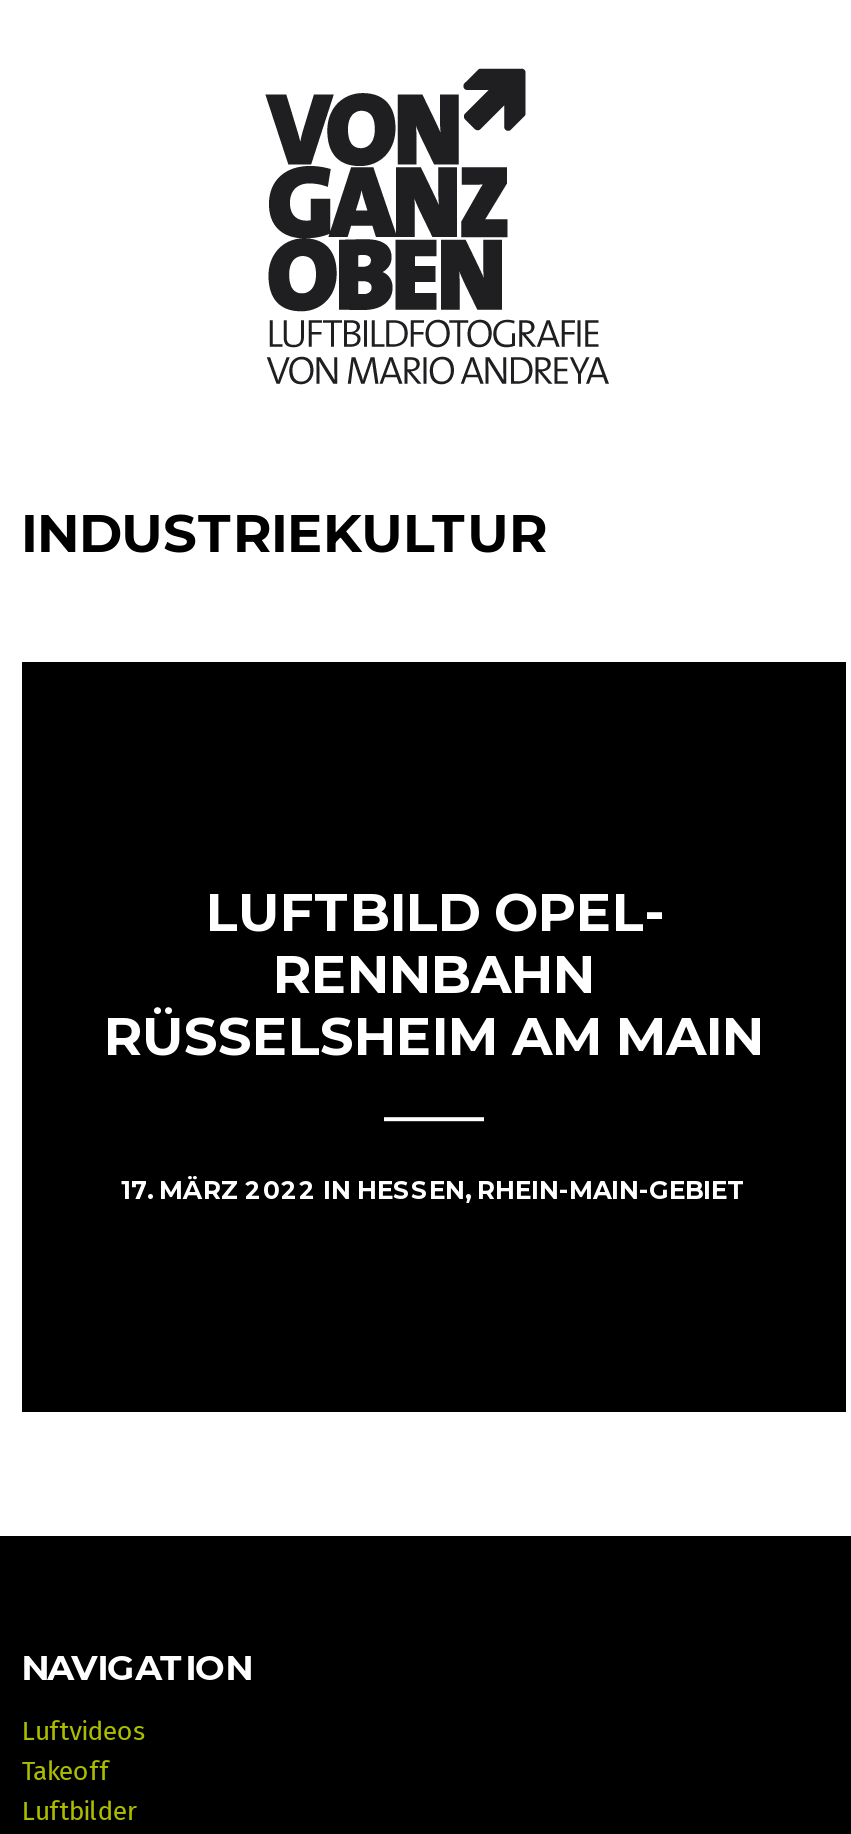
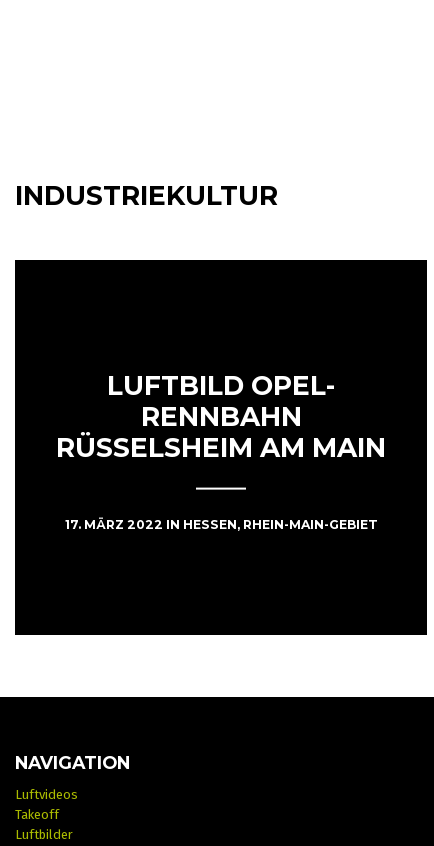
[264,66,610,386] [image] -> none

